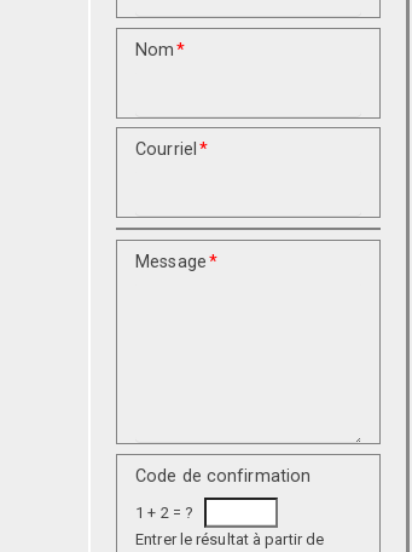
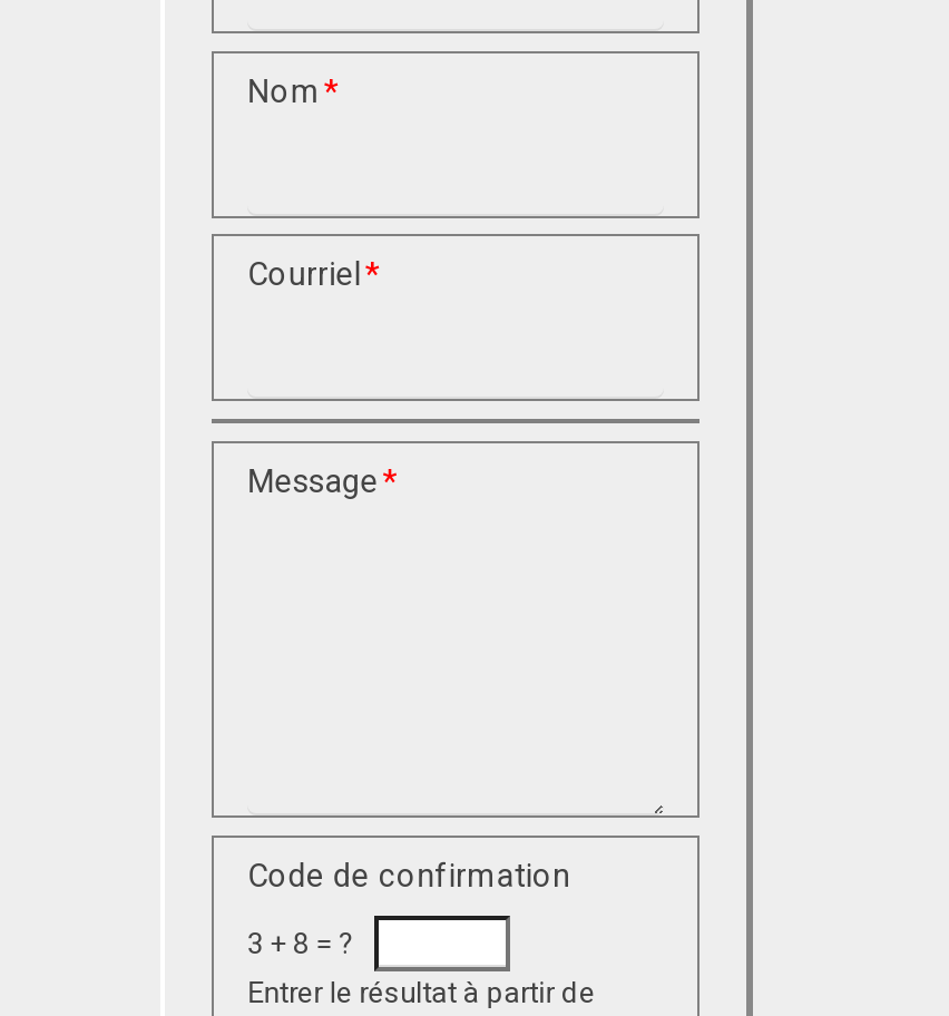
[135,503,193,521] 1 + 2 = ? -> [247,926,354,960] 3 + 8 = ?

